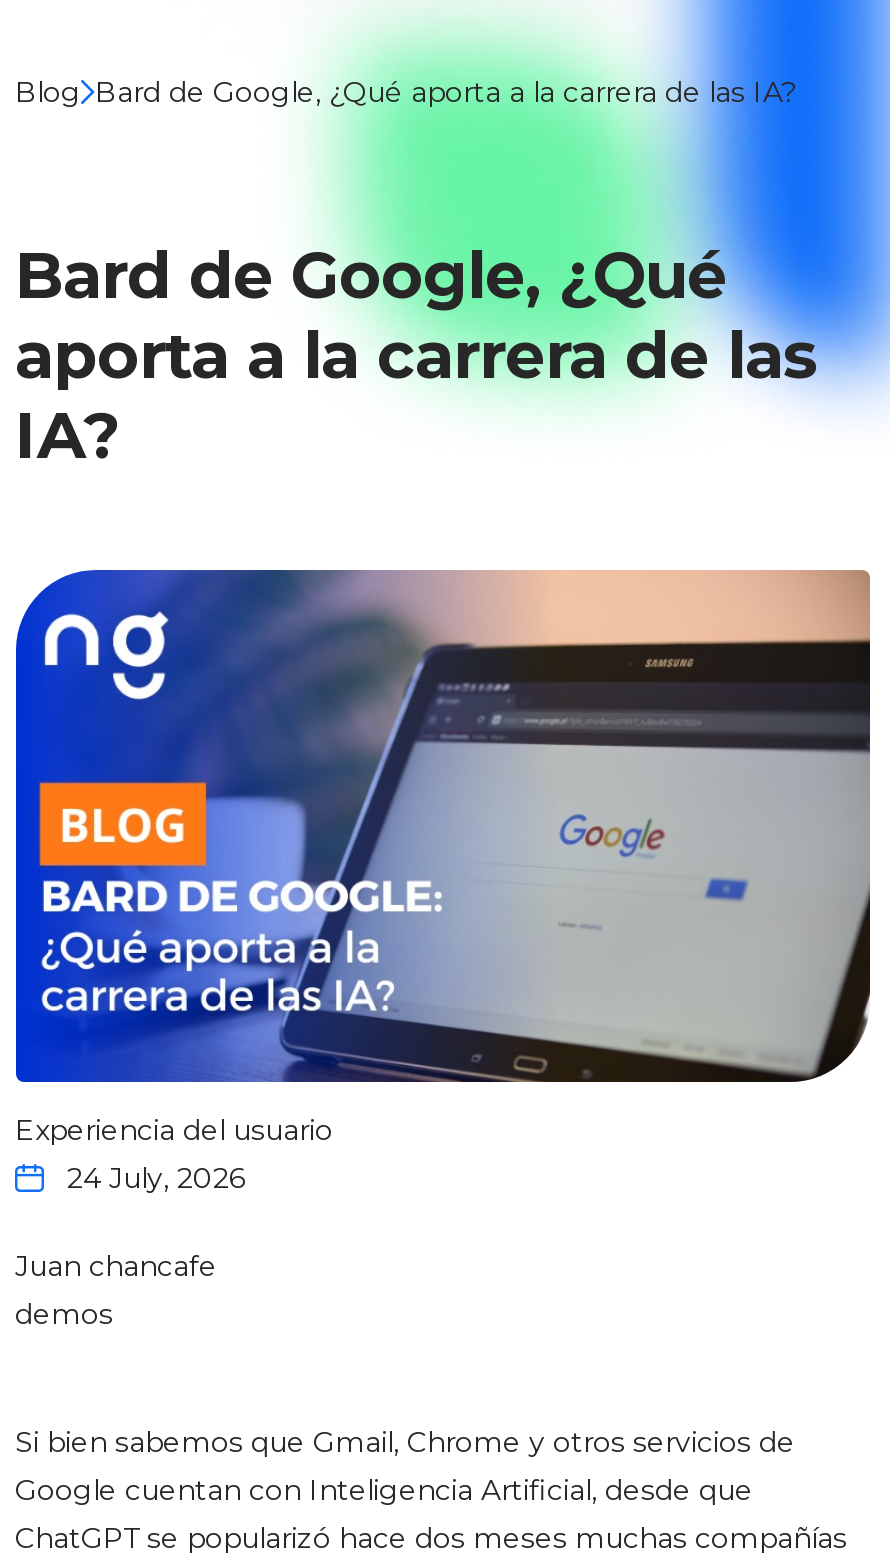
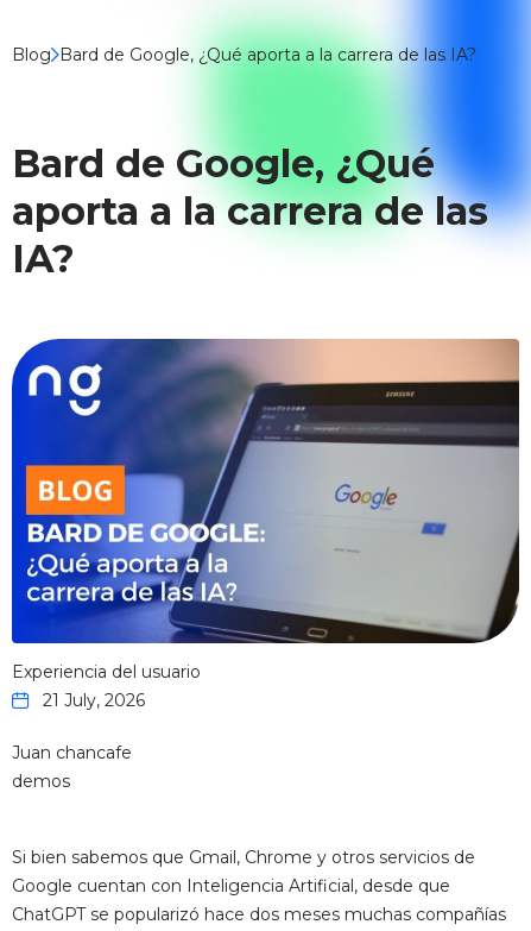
[67,1160,245,1196] 24 July, 2026 -> [42,690,144,711] 21 July, 2026

